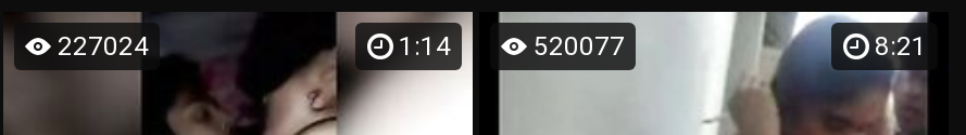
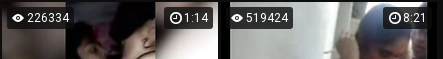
[58,31,149,62] 227024 -> [27,11,69,25] 226334
[534,31,625,62] 520077 -> [246,11,288,25] 519424

